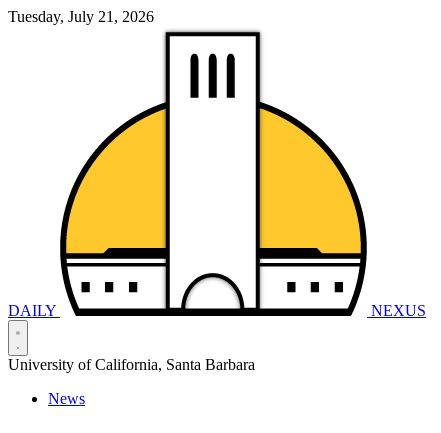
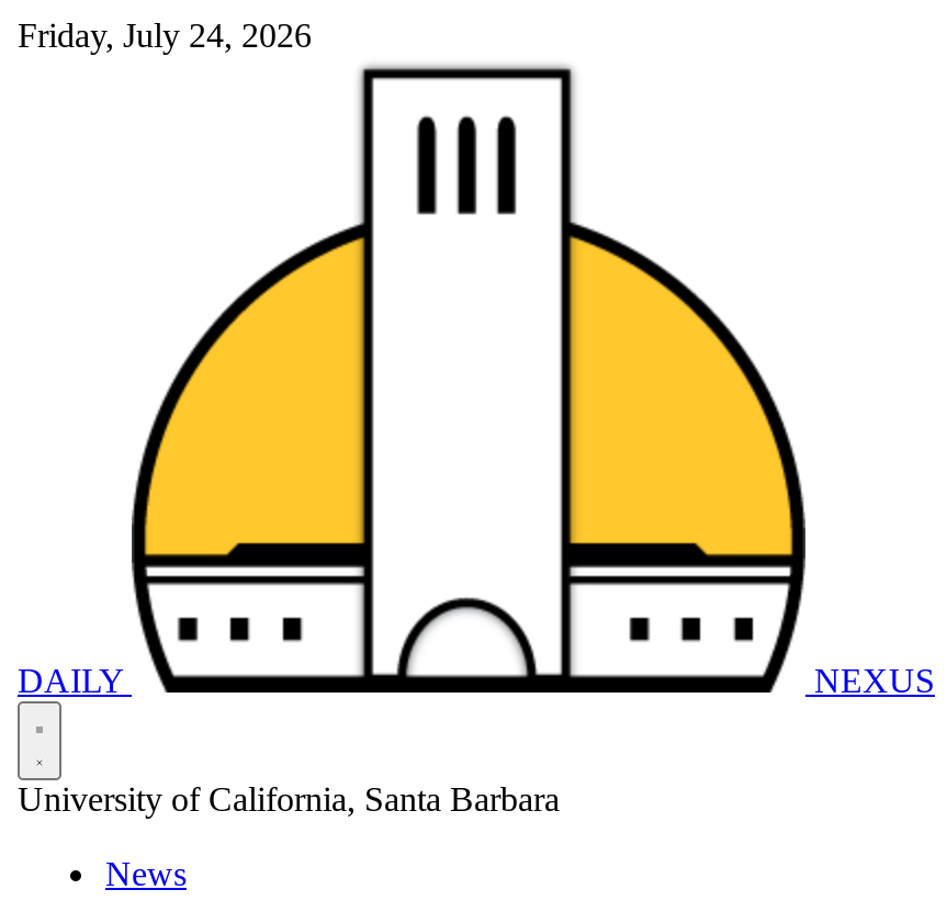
[8,8,154,25] Tuesday, July 21, 2026 -> [18,16,312,54] Friday, July 24, 2026

